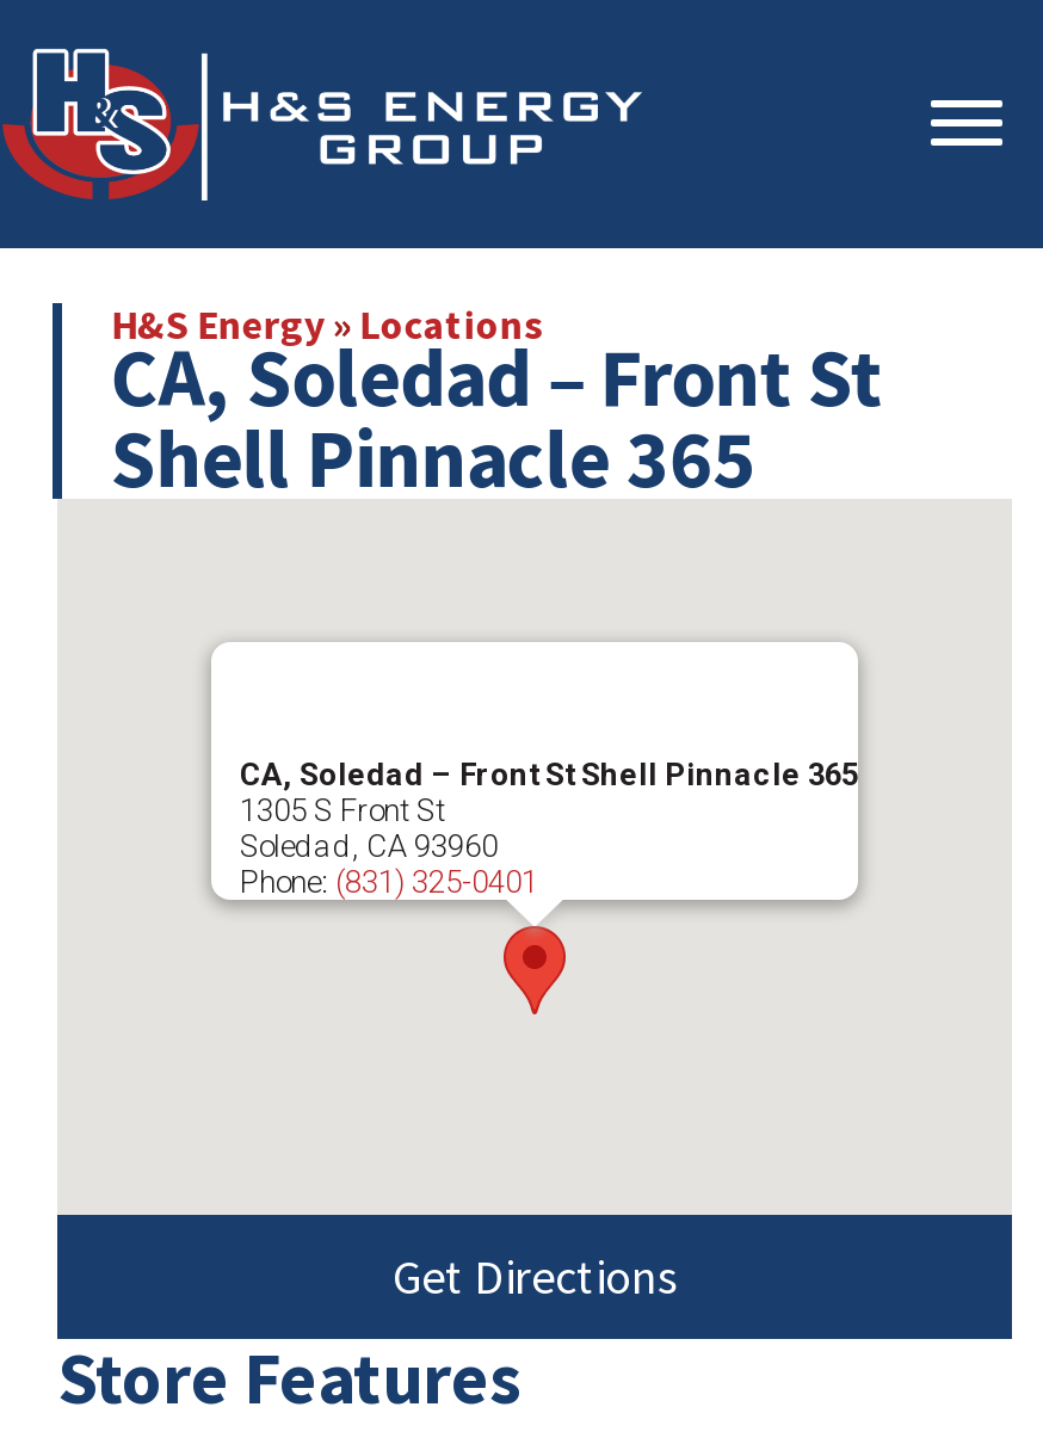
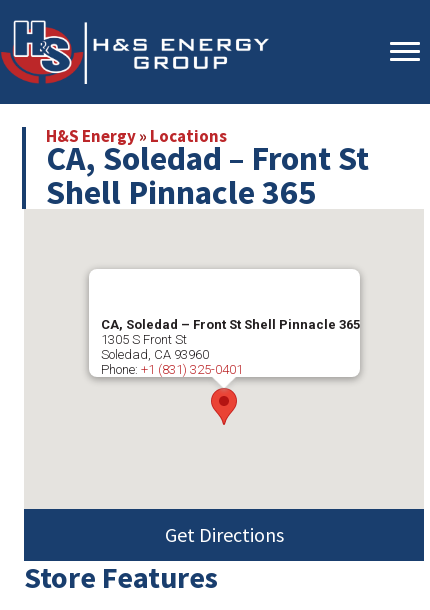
[240,865,538,901] Phone: (831) 325-0401 -> [100,362,242,377] Phone: +1 (831) 325-0401

